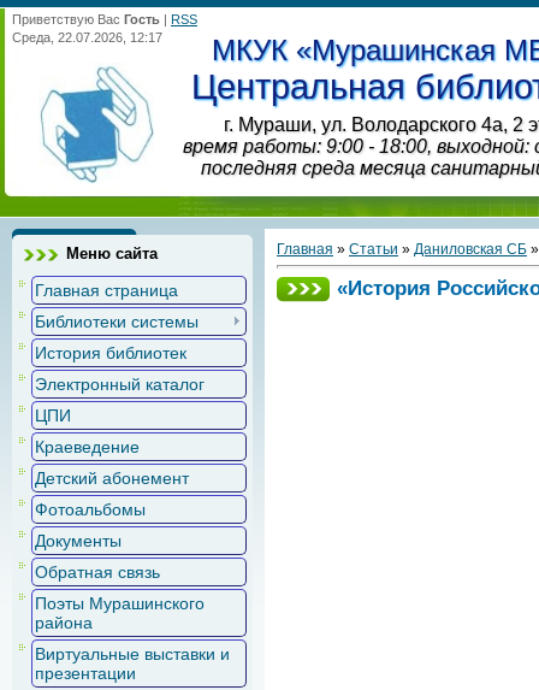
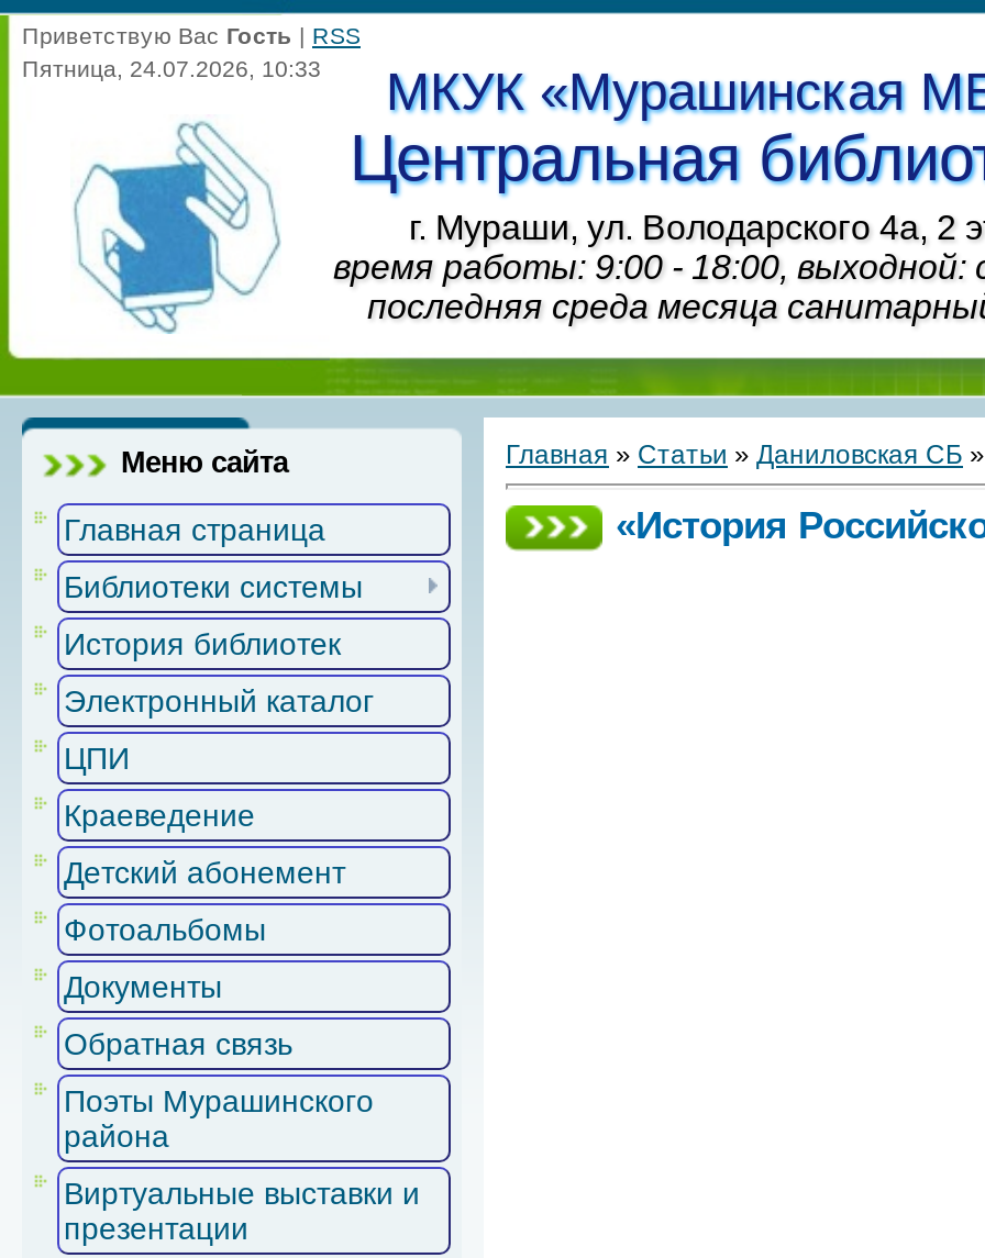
[12,30,162,45] Среда, 22.07.2026, 12:17 -> [22,55,321,81] Пятница, 24.07.2026, 10:33

